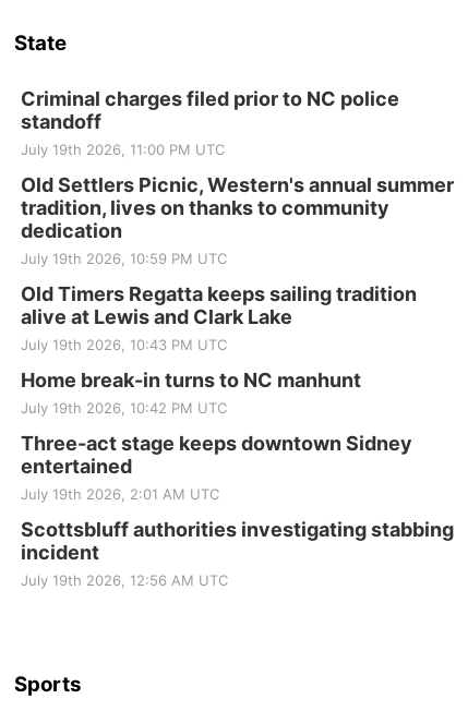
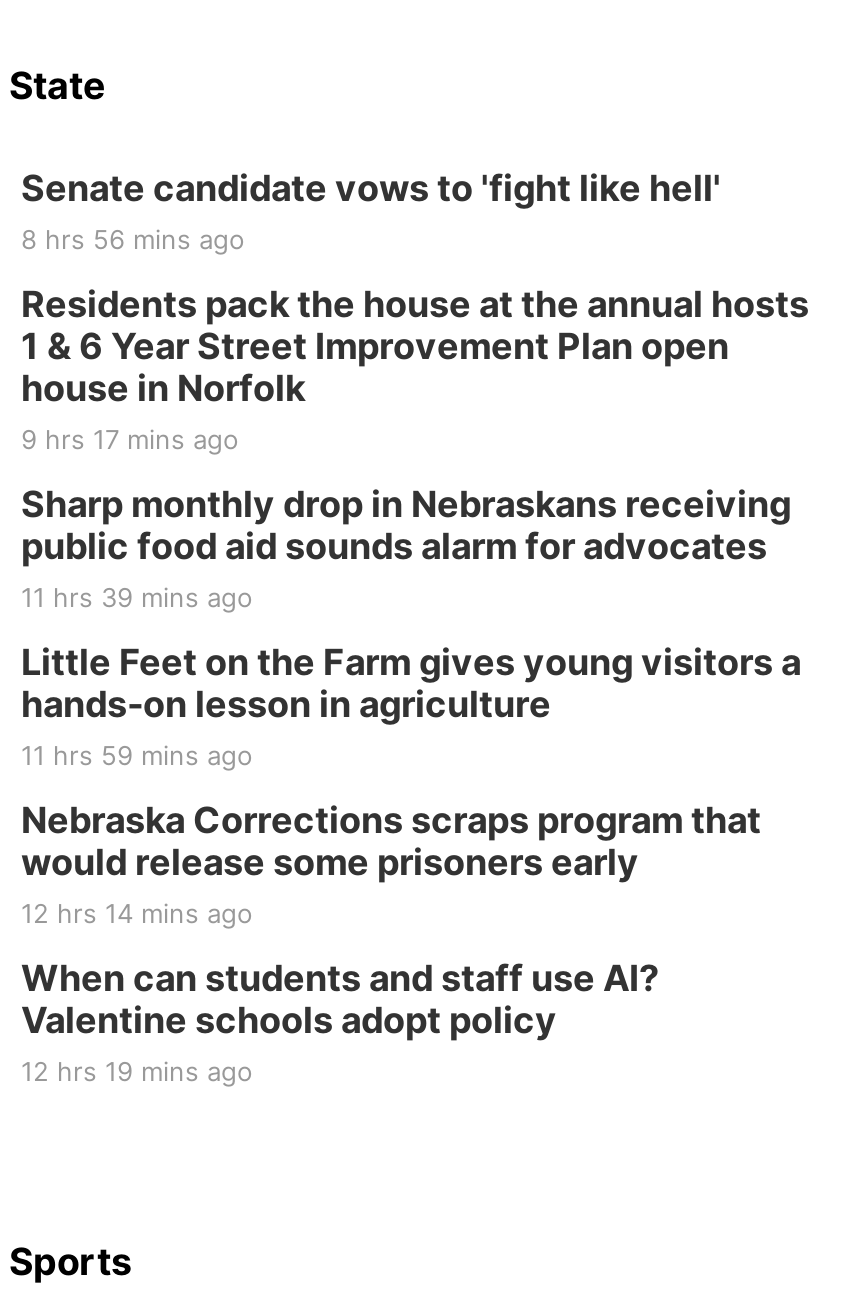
[21,87,399,158] Criminal charges filed prior to NC police | standoff | July 19th 2026, 11:00 PM UTC -> [21,166,721,254] Senate candidate vows to 'fight like hell' | 8 hrs 56 mins ago
[21,173,454,267] Old Settlers Picnic, Western's annual summer | tradition, lives on thanks to community | dedication | July 19th 2026, 10:59 PM UTC -> [21,282,809,454] Residents pack the house at the annual hosts | 1 & 6 Year Street Improvement Plan open | house in Norfolk | 9 hrs 17 mins ago
[21,282,417,353] Old Timers Regatta keeps sailing tradition | alive at Lewis and Clark Lake | July 19th 2026, 10:43 PM UTC -> [21,482,791,612] Sharp monthly drop in Nebraskans receiving | public food aid sounds alarm for advocates | 11 hrs 39 mins ago
[21,368,361,416] Home break-in turns to NC manhunt | July 19th 2026, 10:42 PM UTC -> [21,640,801,770] Little Feet on the Farm gives young visitors a | hands-on lesson in agriculture | 11 hrs 59 mins ago
[21,432,412,502] Three-act stage keeps downtown Sidney | entertained | July 19th 2026, 2:01 AM UTC -> [21,798,761,928] Nebraska Corrections scraps program that | would release some prisoners early | 12 hrs 14 mins ago
[21,518,454,589] Scottsbluff authorities investigating stabbing | incident | July 19th 2026, 12:56 AM UTC -> [21,956,659,1086] When can students and staff use AI? | Valentine schools adopt policy | 12 hrs 19 mins ago

